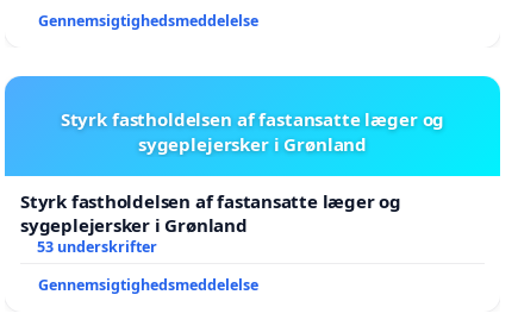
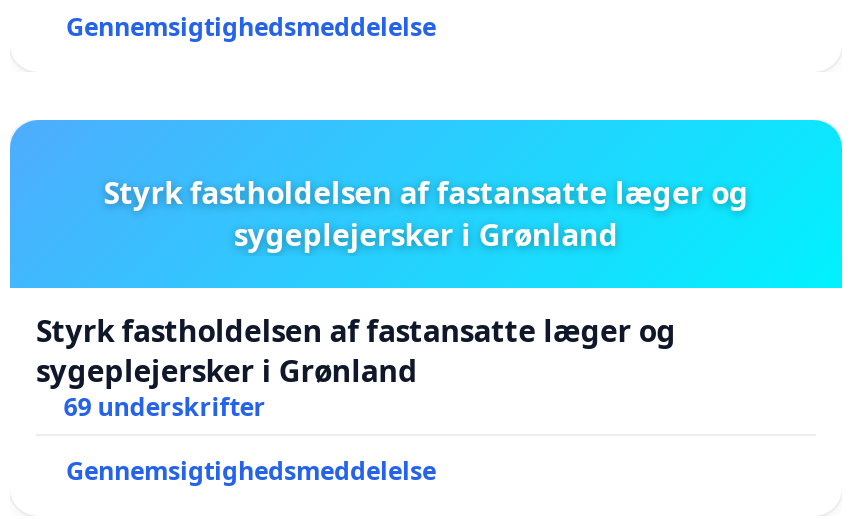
[37,237,157,257] 53 underskrifter -> [64,391,266,425] 69 underskrifter

